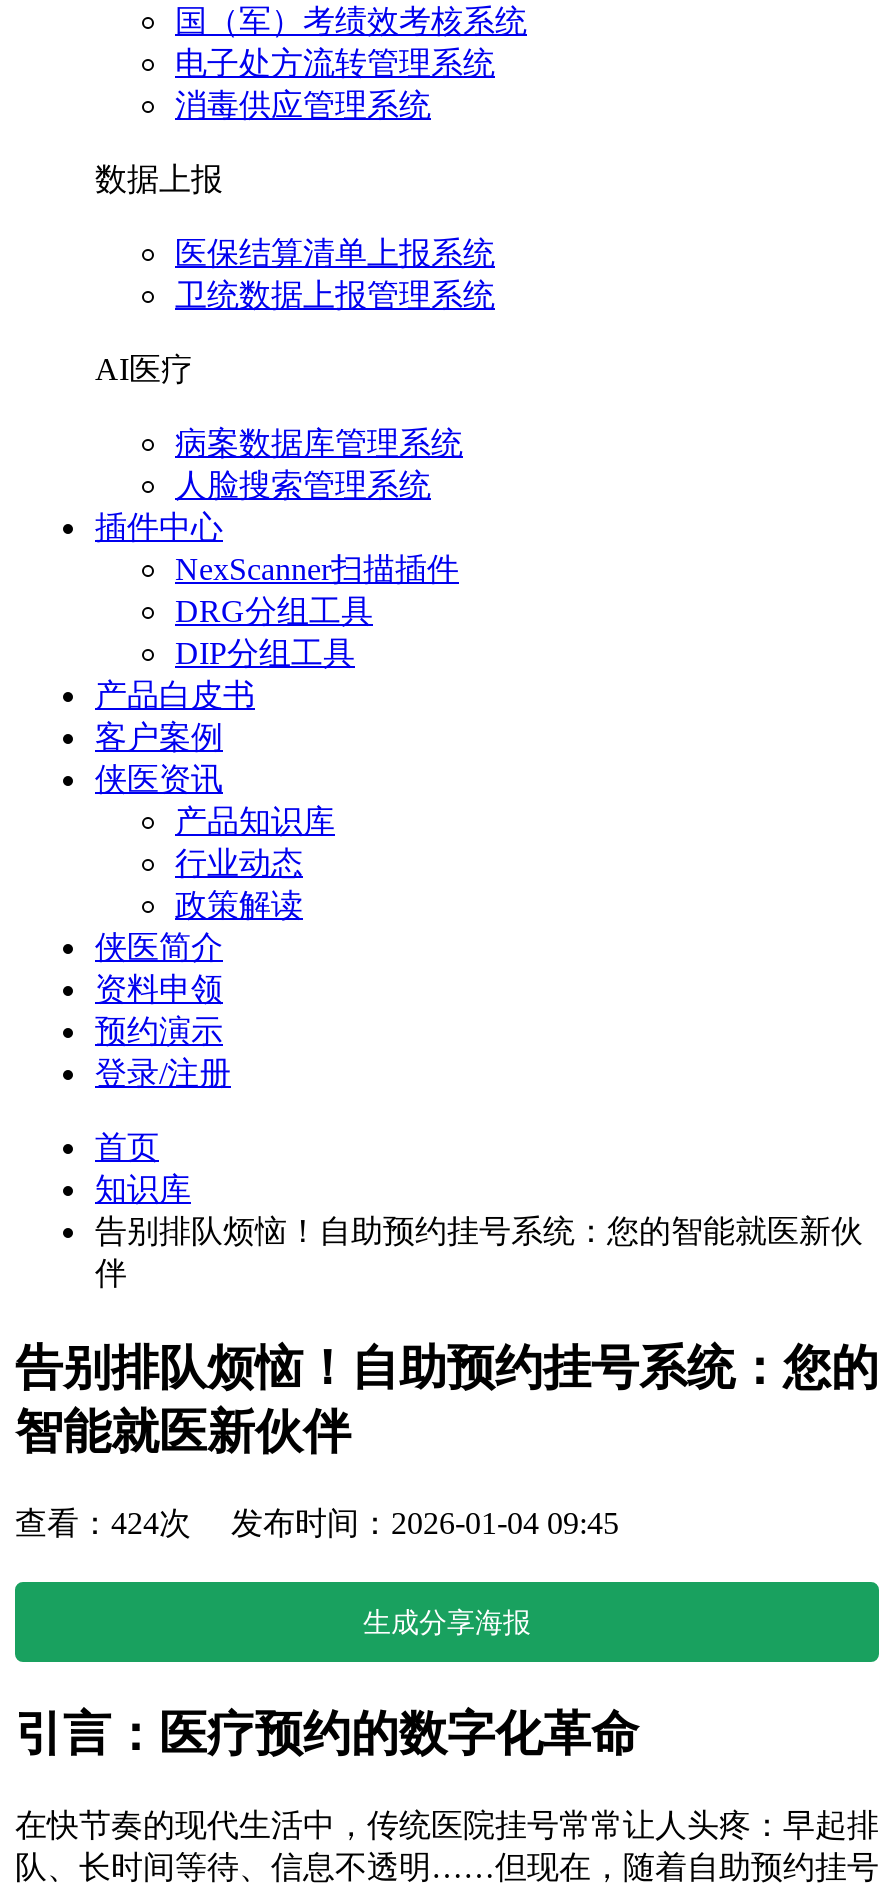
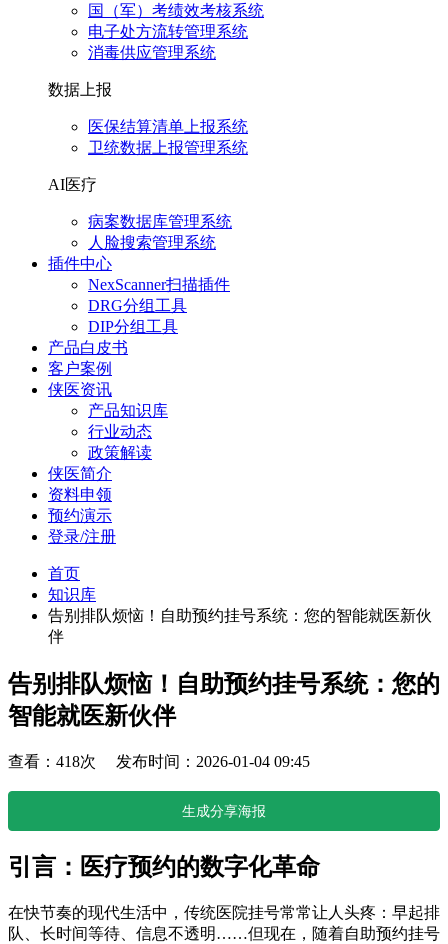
[15,1505,619,1539] 查看：424次 发布时间：2026-01-04 09:45 -> [8,753,310,770] 查看：418次 发布时间：2026-01-04 09:45

